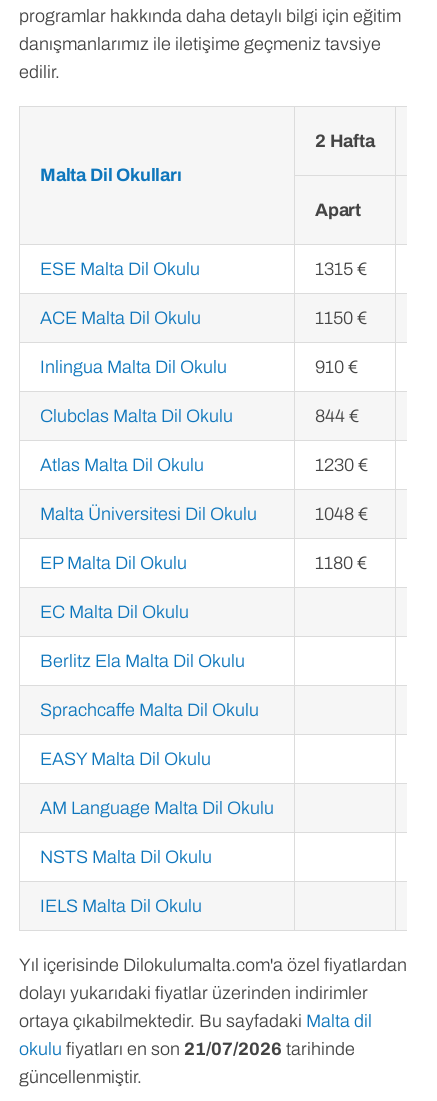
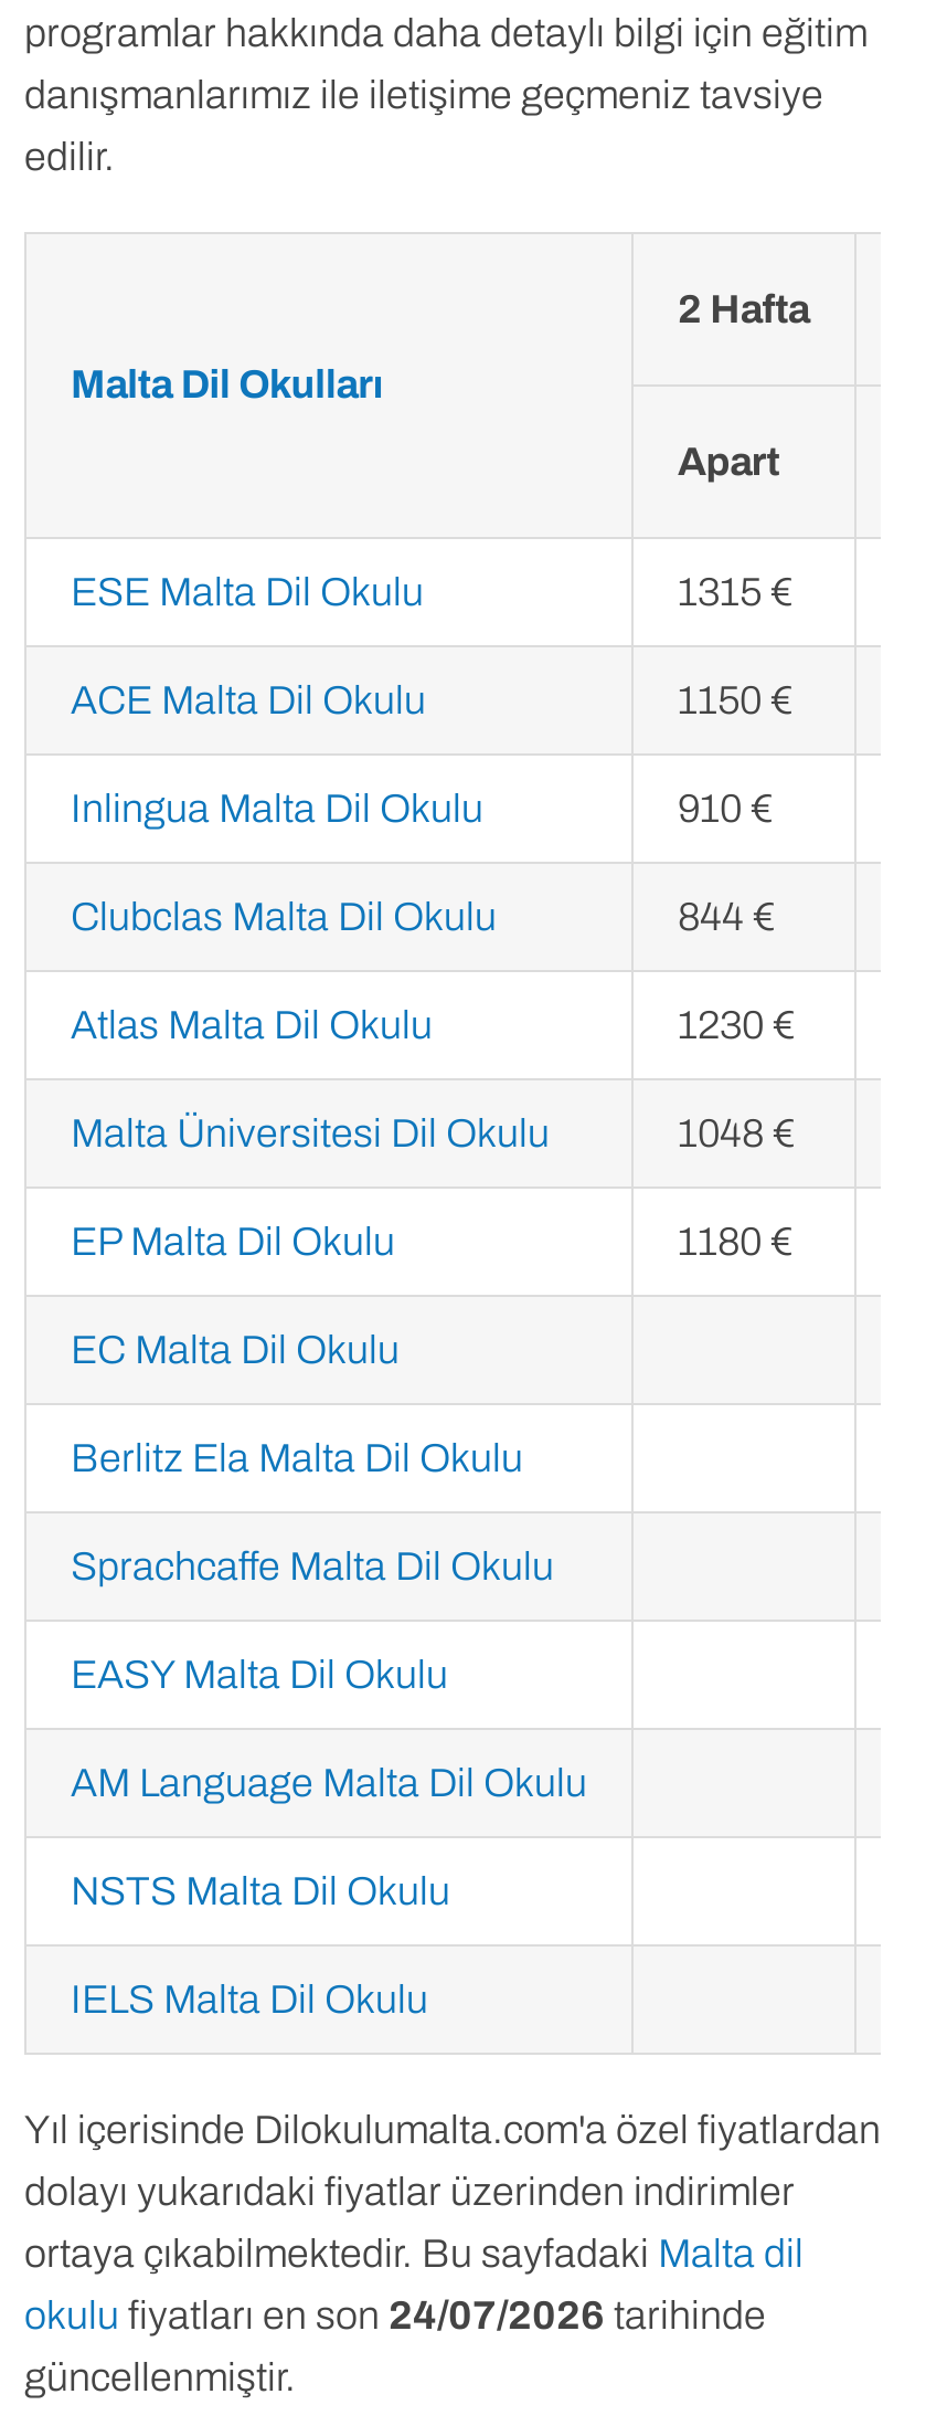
[19,1039,355,1059] okulu fiyatları en son 21/07/2026 tarihinde -> [24,2293,766,2337] okulu fiyatları en son 24/07/2026 tarihinde

